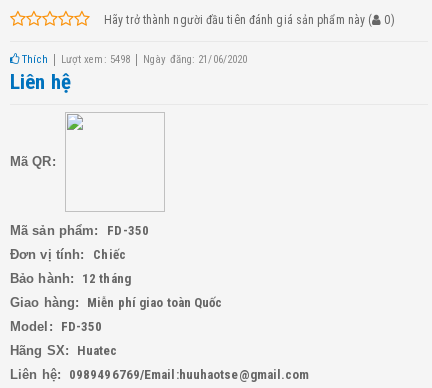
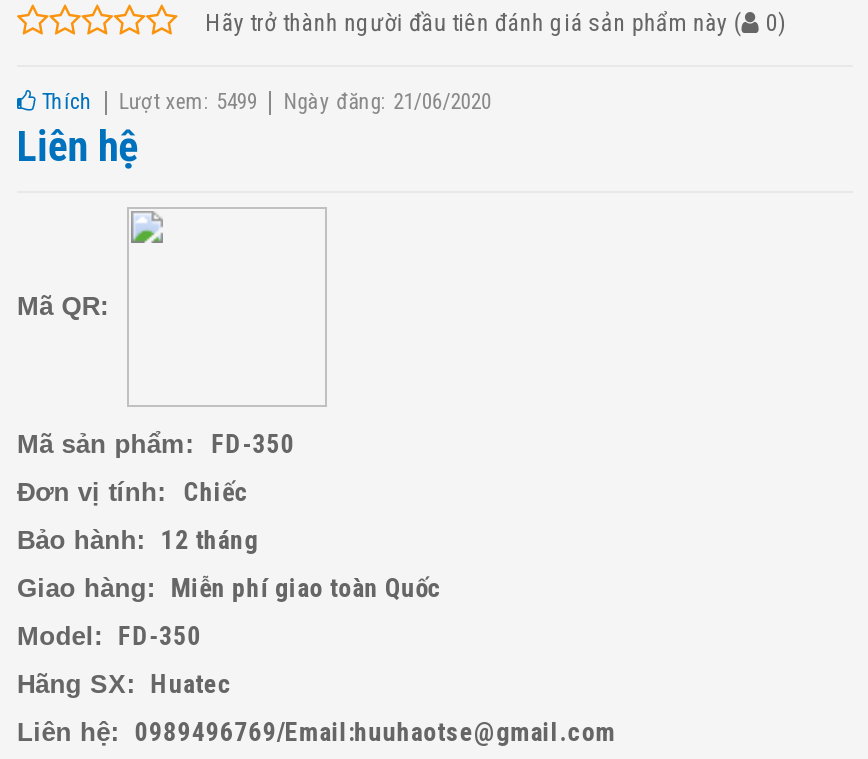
[19,53,247,66] Thích Lượt xem: 5498 Ngày đăng: 21/06/2020 -> [35,89,491,115] Thích Lượt xem: 5499 Ngày đăng: 21/06/2020

